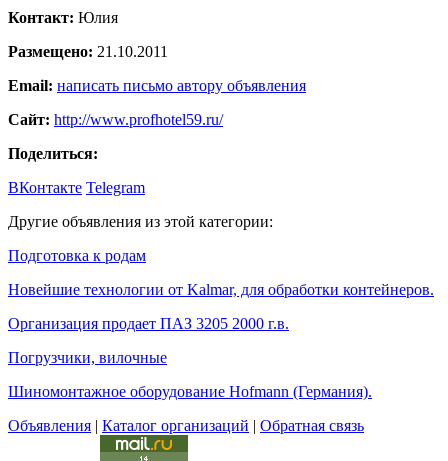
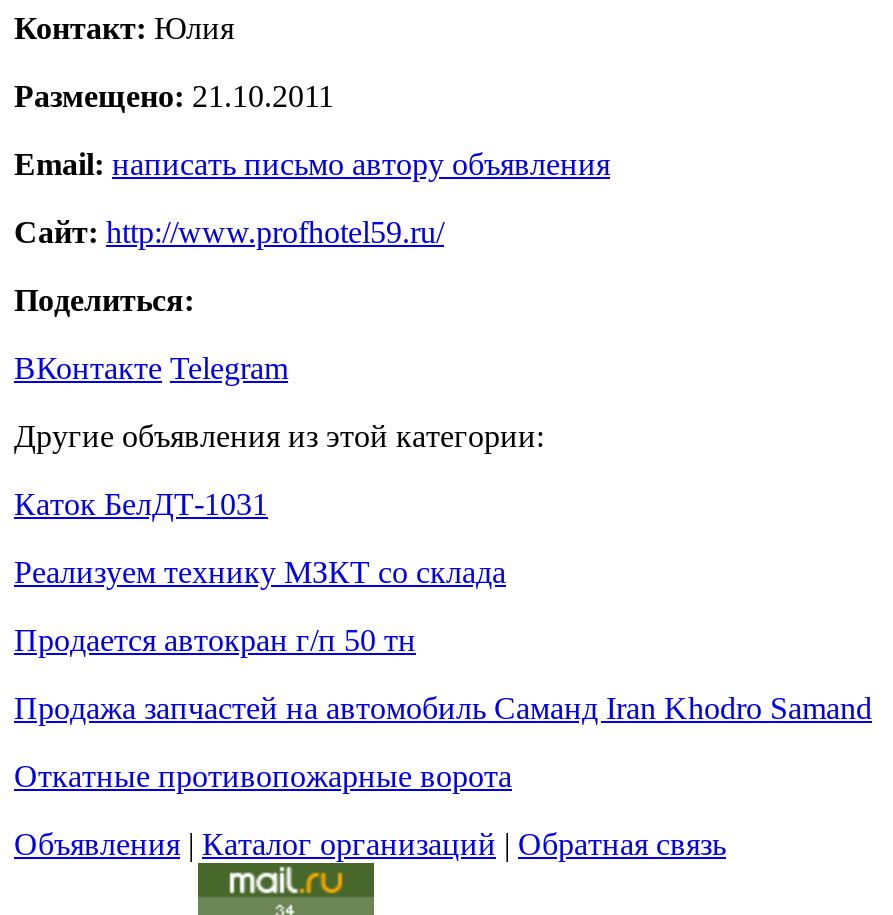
[8,247,146,264] Подготовка к родам -> [14,487,268,521] Каток БелДТ-1031
[8,281,434,298] Новейшие технологии от Kalmar, для обработки контейнеров. -> [14,555,506,589] Реализуем технику МЗКТ со склада
[8,315,289,332] Организация продает ПАЗ 3205 2000 г.в. -> [14,623,416,657] Продается автокран г/п 50 тн
[8,349,167,366] Погрузчики, вилочные -> [14,691,872,725] Продажа запчастей на автомобиль Саманд Iran Khodro Samand
[8,383,372,400] Шиномонтажное оборудование Hofmann (Германия). -> [14,759,512,793] Откатные противопожарные ворота

